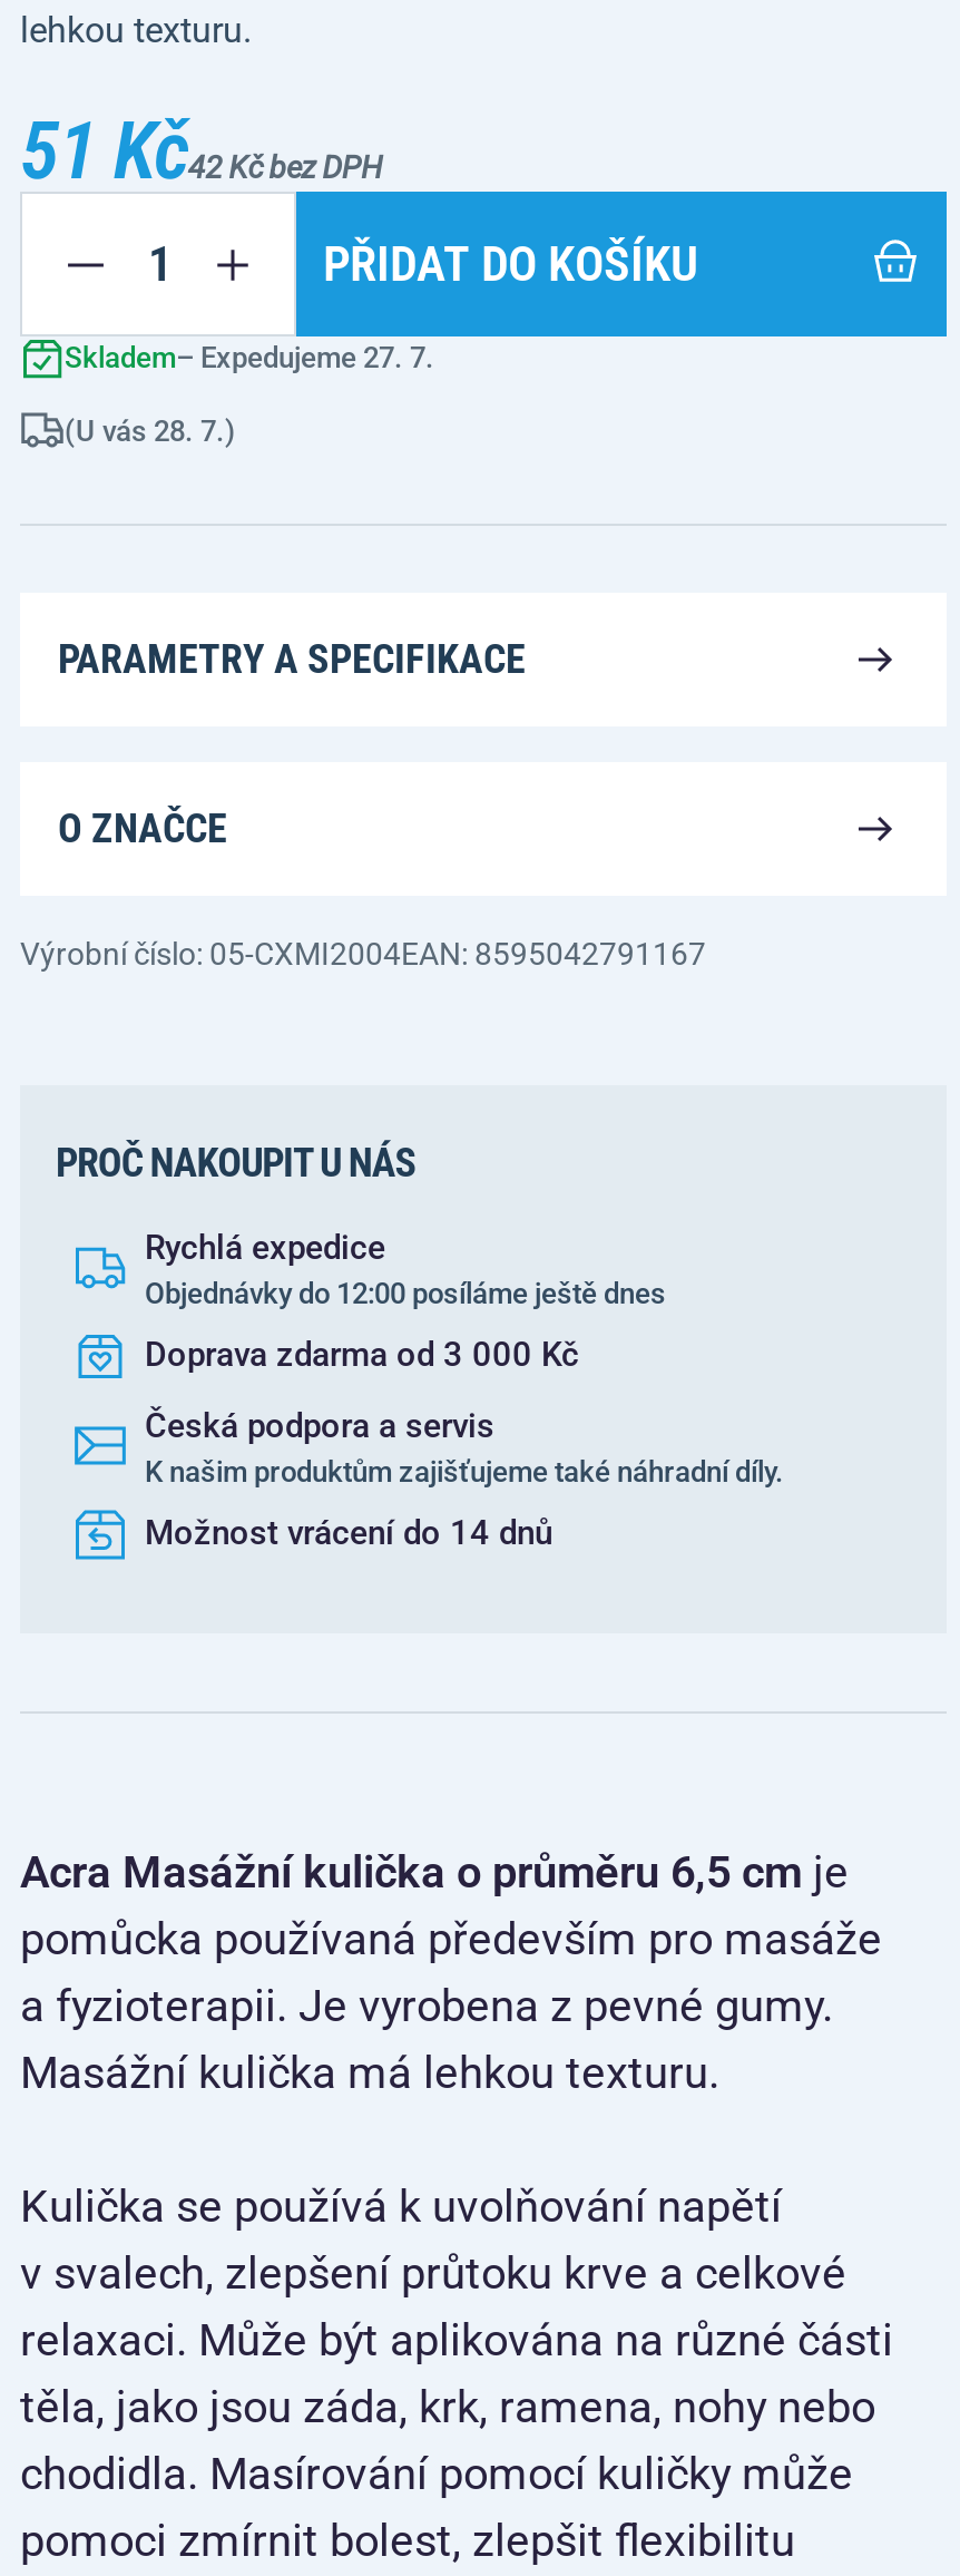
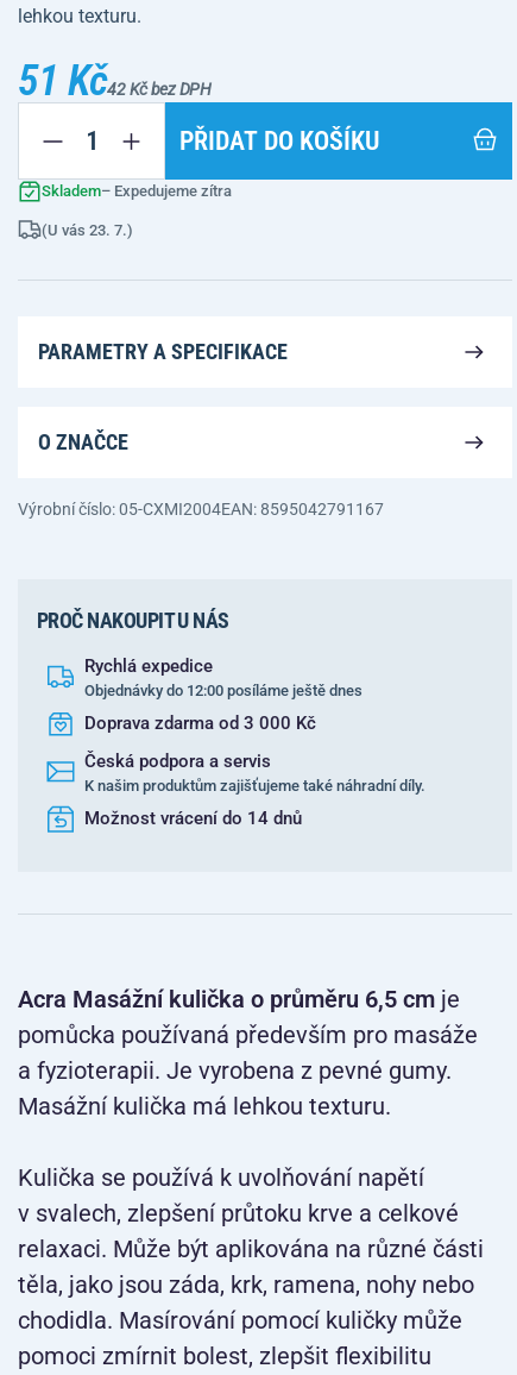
[65,341,434,374] Skladem– Expedujeme 27. 7. -> [42,182,232,200] Skladem– Expedujeme zítra
[65,413,236,447] (U vás 28. 7.) -> [42,221,133,238] (U vás 23. 7.)

